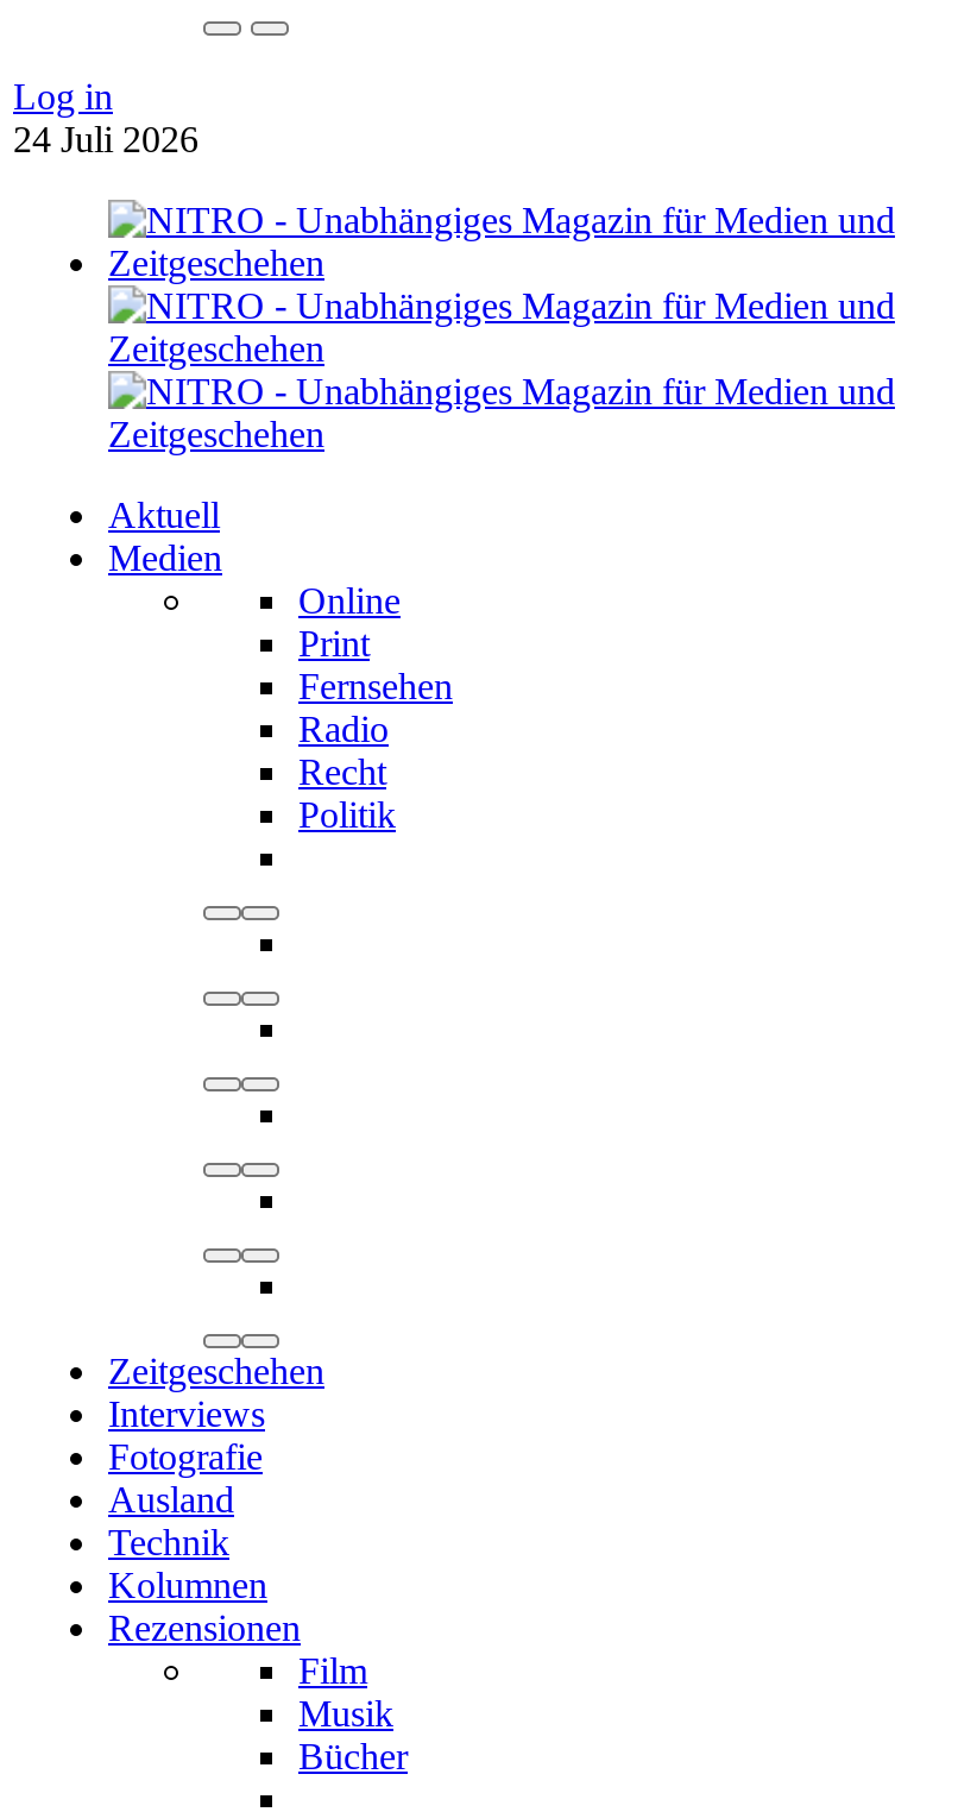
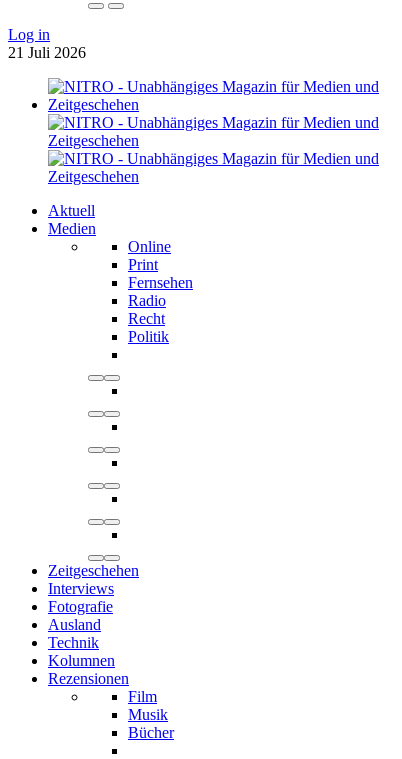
[13,119,198,160] 24 Juli 2026 -> [8,44,86,61] 21 Juli 2026

